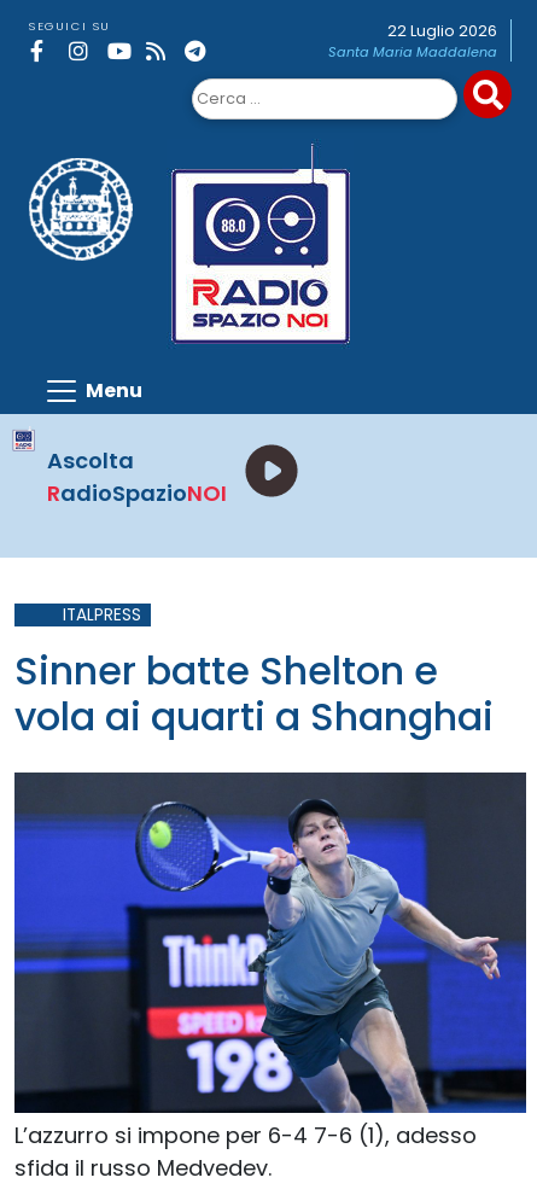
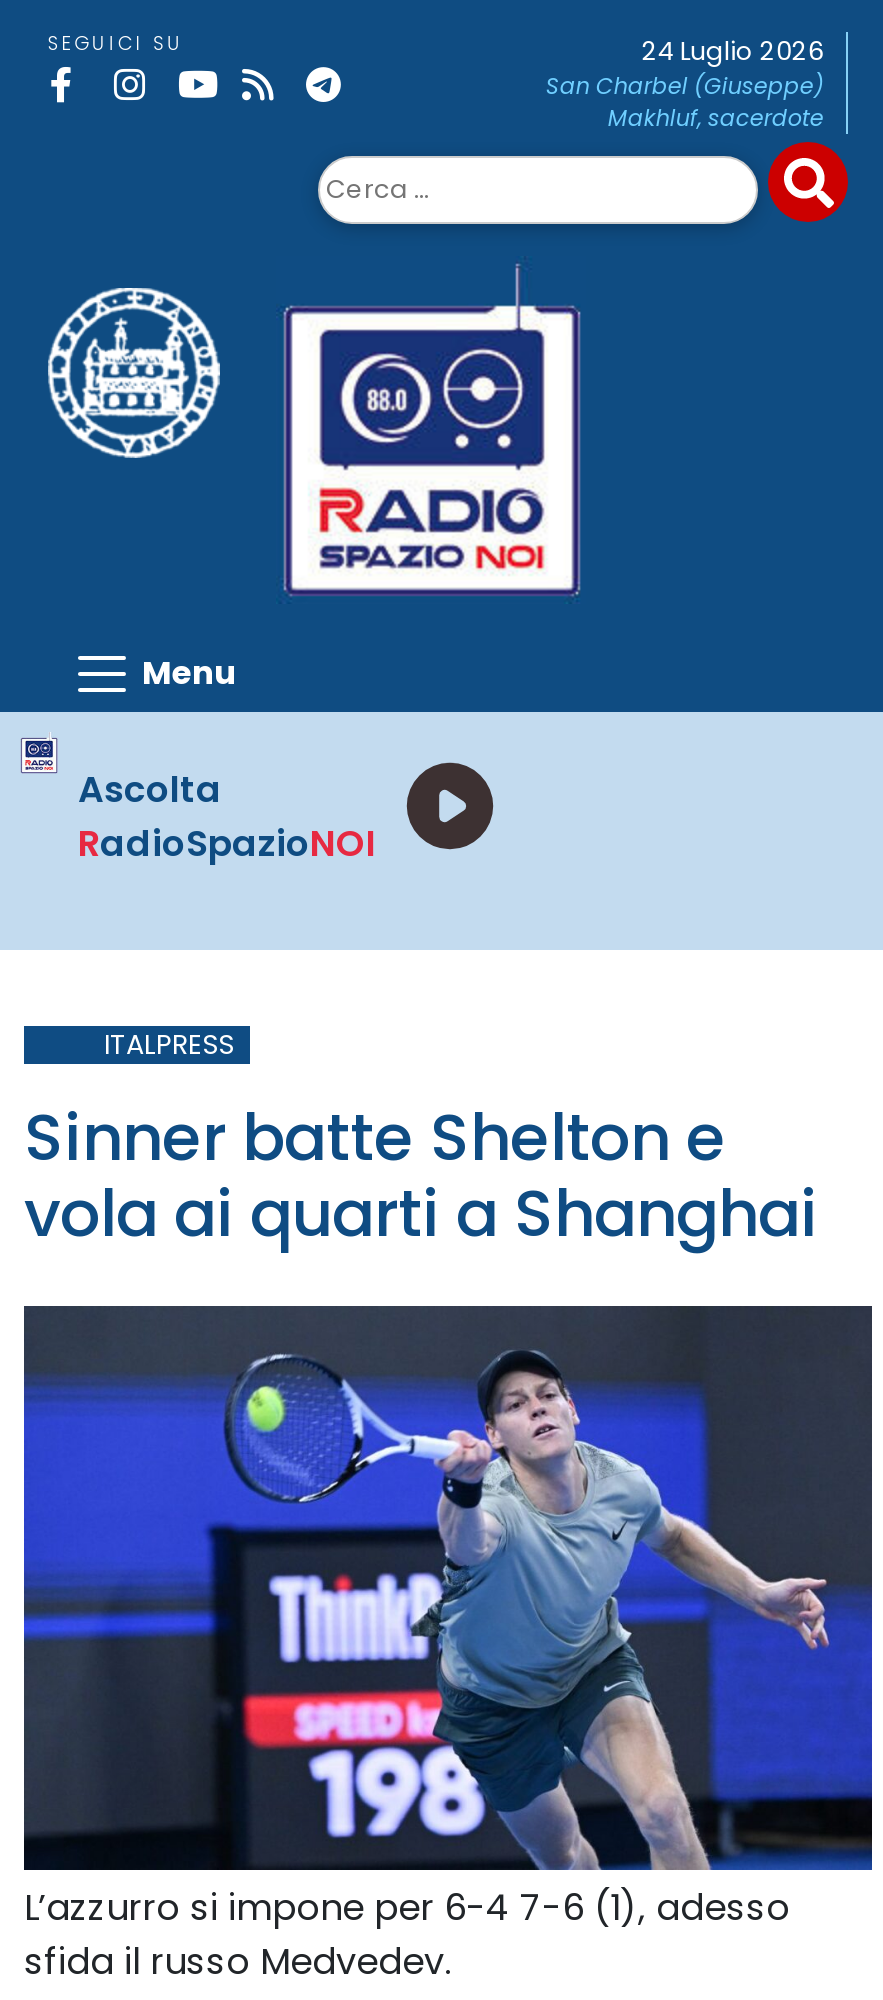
[328,21,497,62] 22 Luglio 2026 | Santa Maria Maddalena -> [546,34,824,134] 24 Luglio 2026 | San Charbel (Giuseppe) | Makhluf, sacerdote

